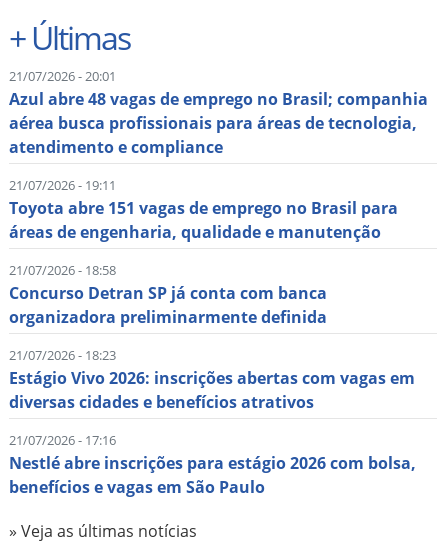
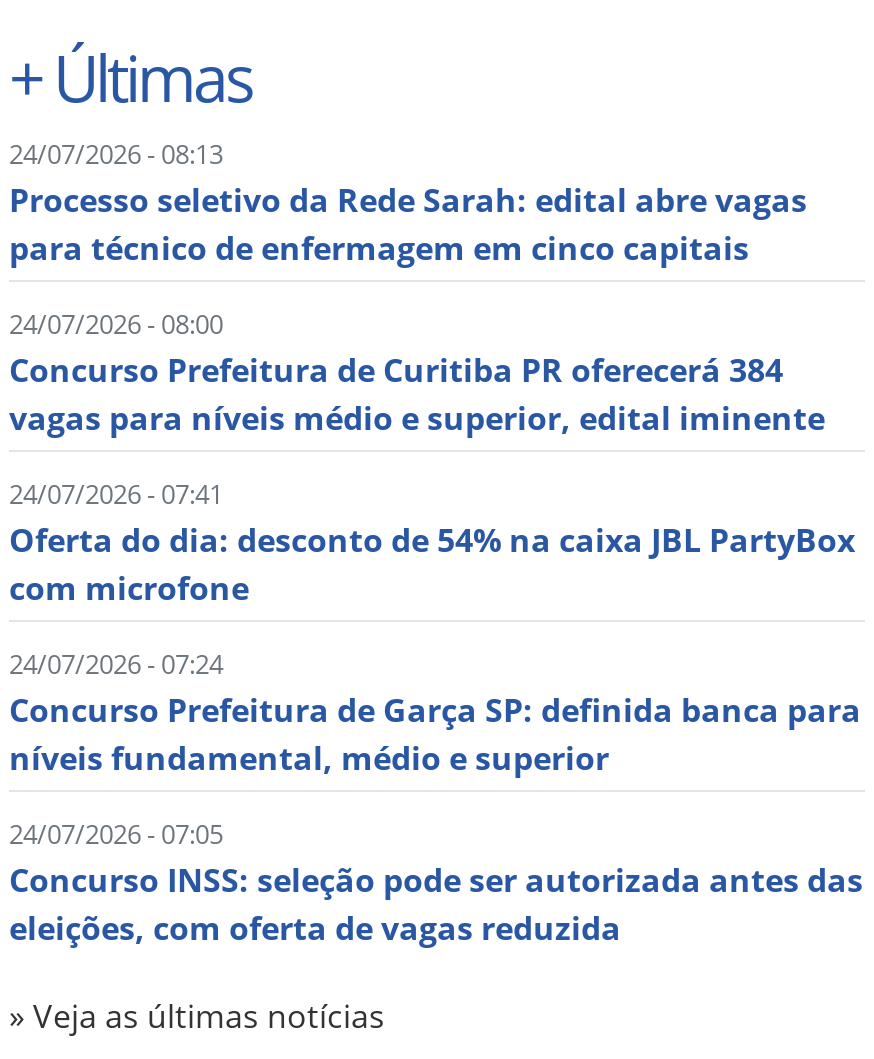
[9,67,428,158] 21/07/2026 - 20:01 | Azul abre 48 vagas de emprego no Brasil; companhia | aérea busca profissionais para áreas de tecnologia, | atendimento e compliance -> [9,136,807,270] 24/07/2026 - 08:13 | Processo seletivo da Rede Sarah: edital abre vagas | para técnico de enfermagem em cinco capitais
[9,176,398,243] 21/07/2026 - 19:11 | Toyota abre 151 vagas de emprego no Brasil para | áreas de engenharia, qualidade e manutenção -> [9,306,825,440] 24/07/2026 - 08:00 | Concurso Prefeitura de Curitiba PR oferecerá 384 | vagas para níveis médio e superior, edital iminente
[9,261,327,328] 21/07/2026 - 18:58 | Concurso Detran SP já conta com banca | organizadora preliminarmente definida -> [9,476,855,610] 24/07/2026 - 07:41 | Oferta do dia: desconto de 54% na caixa JBL PartyBox | com microfone
[9,346,415,413] 21/07/2026 - 18:23 | Estágio Vivo 2026: inscrições abertas com vagas em | diversas cidades e benefícios atrativos -> [9,646,861,780] 24/07/2026 - 07:24 | Concurso Prefeitura de Garça SP: definida banca para | níveis fundamental, médio e superior
[9,431,416,498] 21/07/2026 - 17:16 | Nestlé abre inscrições para estágio 2026 com bolsa, | benefícios e vagas em São Paulo -> [9,816,863,950] 24/07/2026 - 07:05 | Concurso INSS: seleção pode ser autorizada antes das | eleições, com oferta de vagas reduzida

